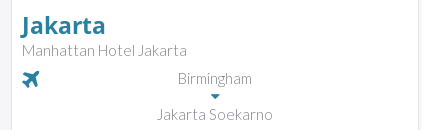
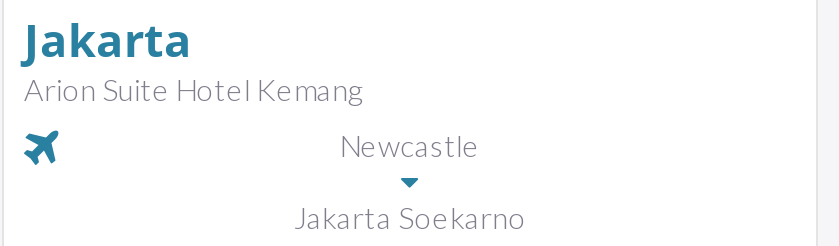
[22,41,187,59] Manhattan Hotel Jakarta -> [24,71,362,107] Arion Suite Hotel Kemang
[178,69,252,87] Birmingham -> [340,127,480,163] Newcastle

